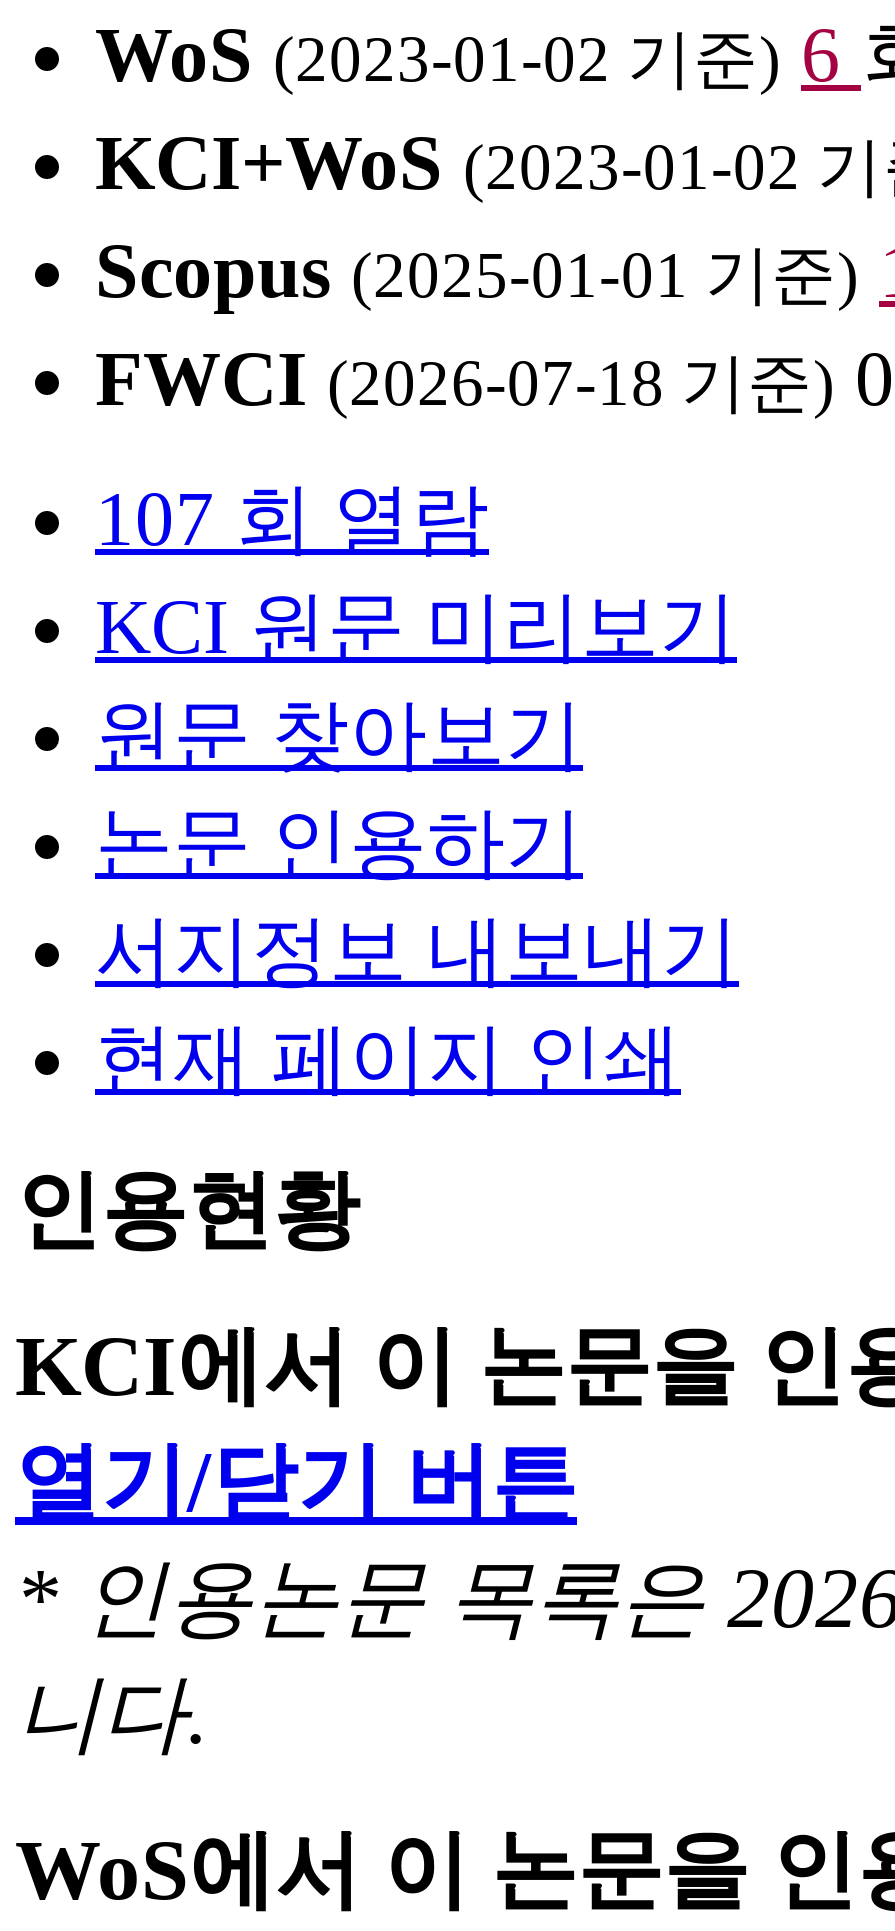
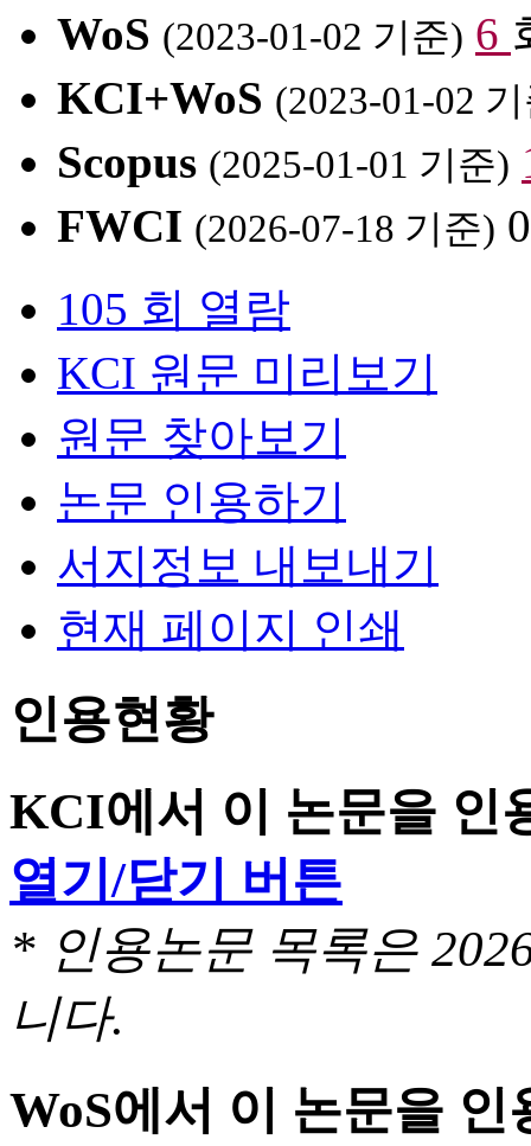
[95,475,489,561] 107 회 열람 -> [57,283,290,334] 105 회 열람

